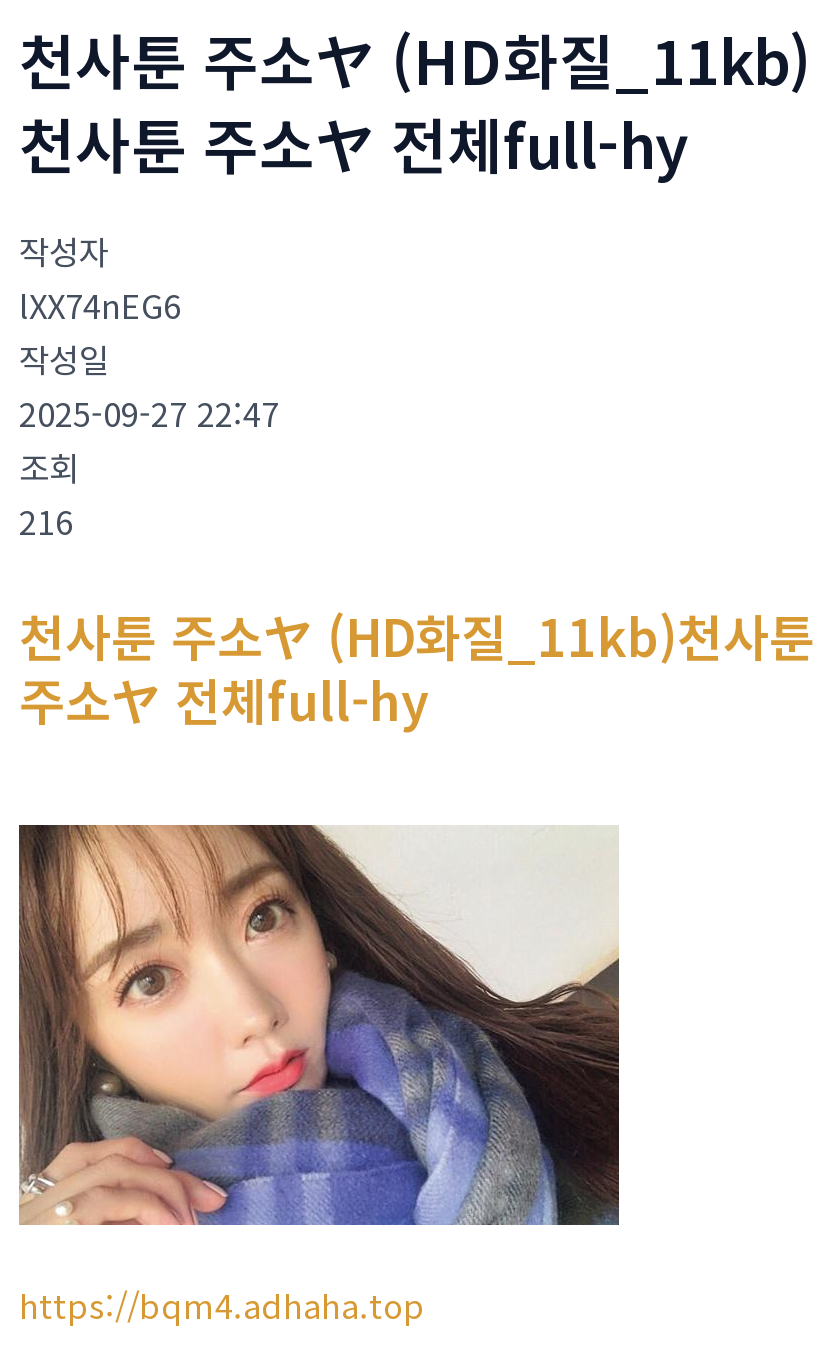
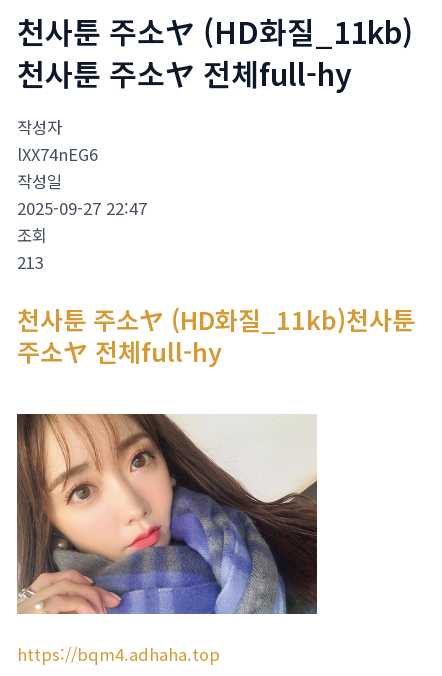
[19,498,73,546] 216 -> [17,250,44,274] 213

